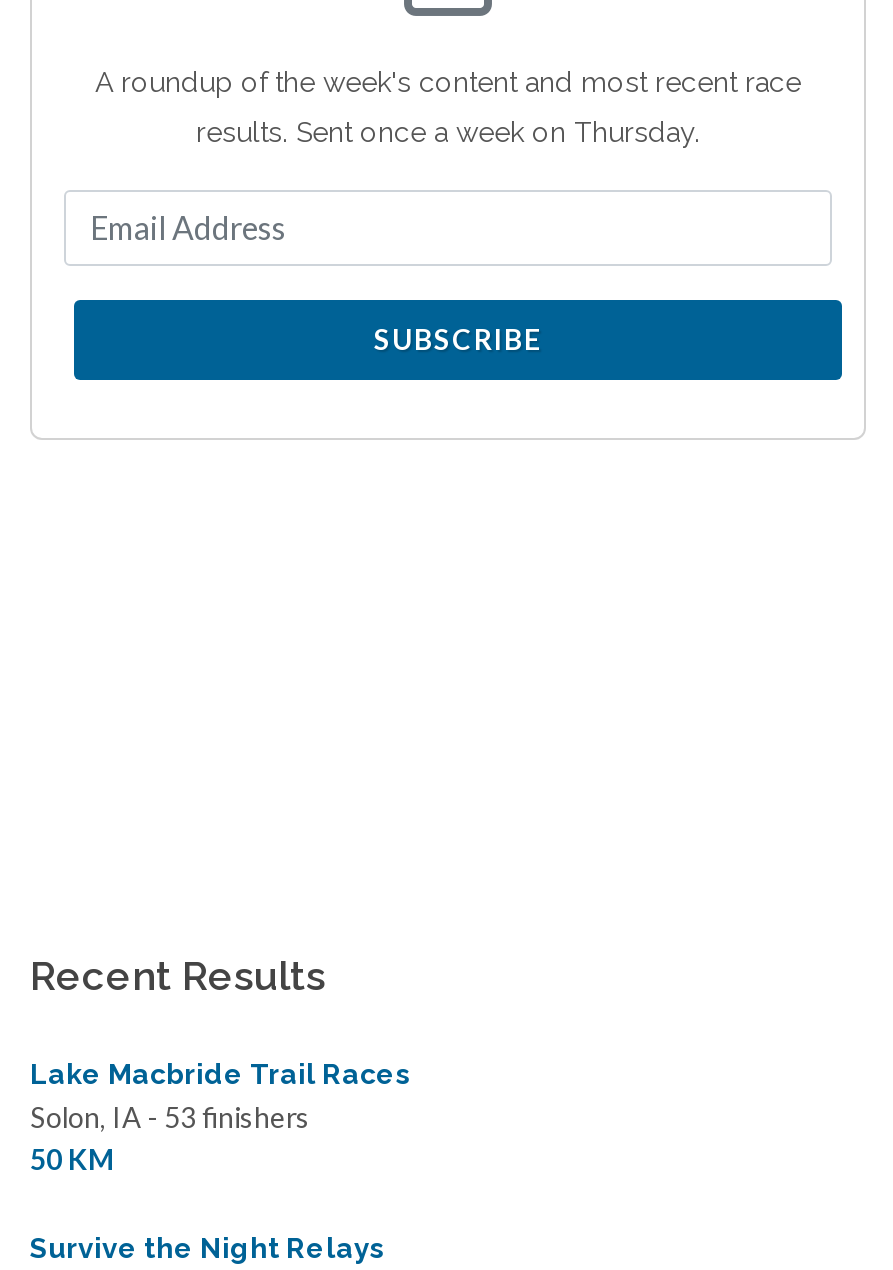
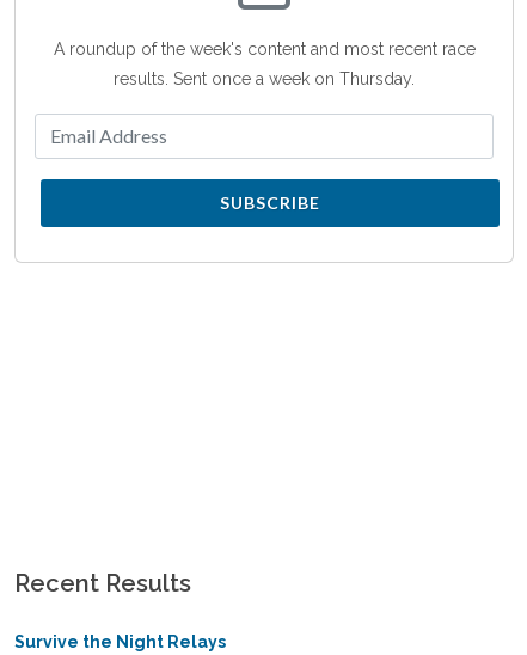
[30,1059,410,1177] Lake Macbride Trail Races | Solon, IA - 53 finishers | 50 KM -> none

